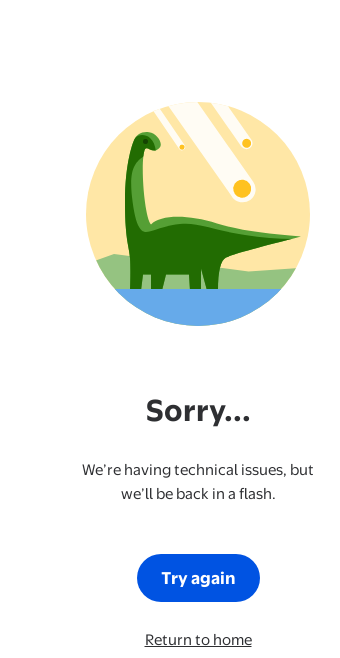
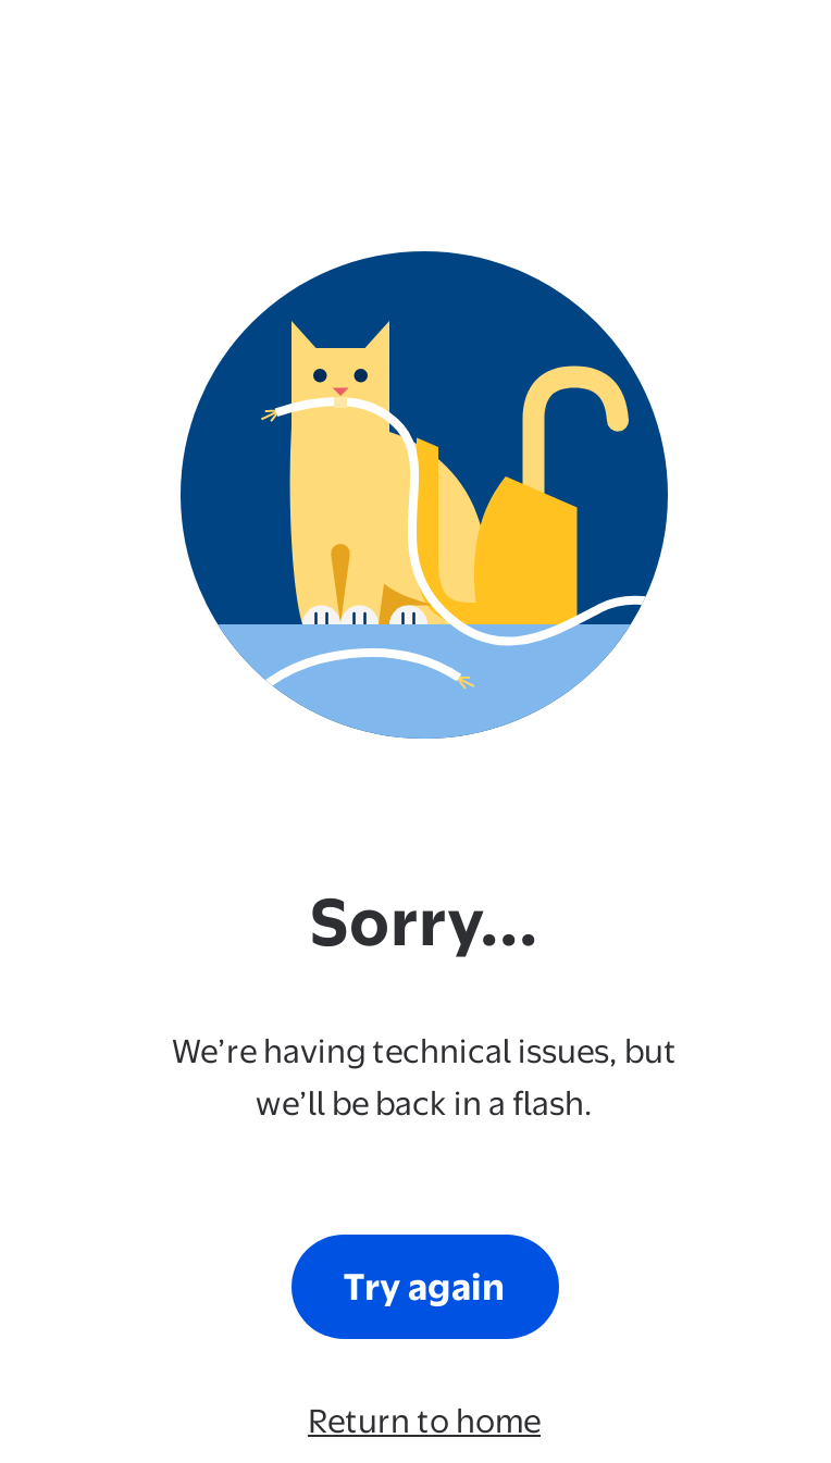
[86,102,310,303] [image] -> [178,249,670,691] [image]

